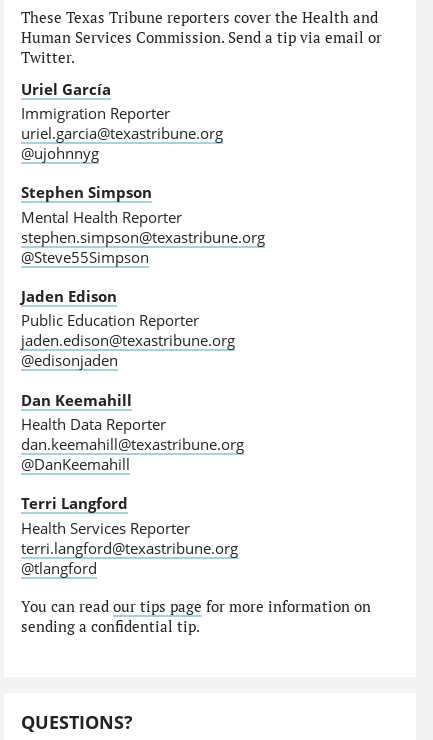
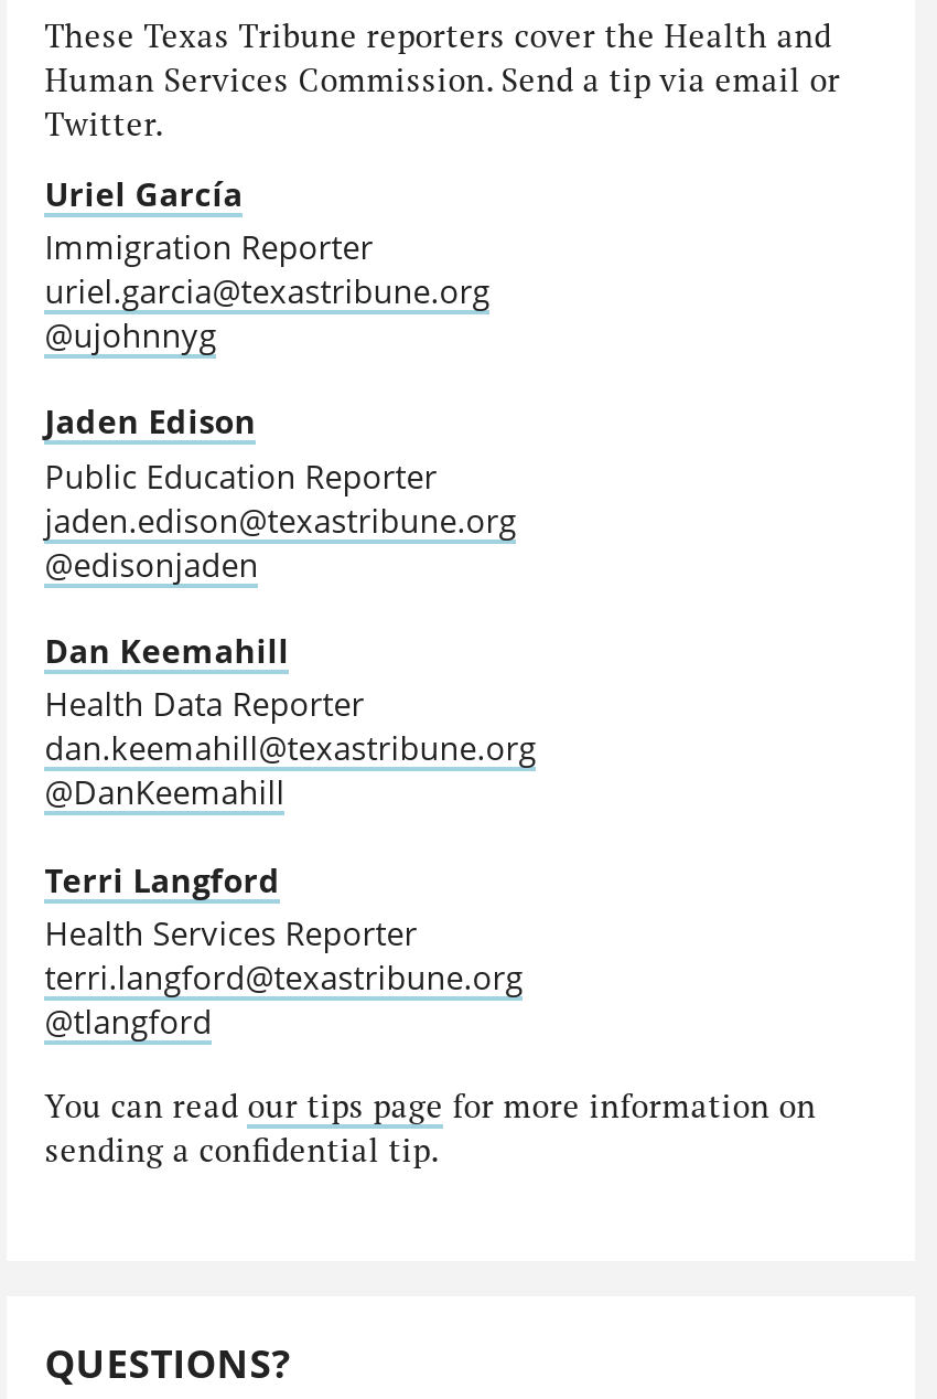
[21,182,265,267] Stephen Simpson | Mental Health Reporter | stephen.simpson@texastribune.org | @Steve55Simpson -> none

